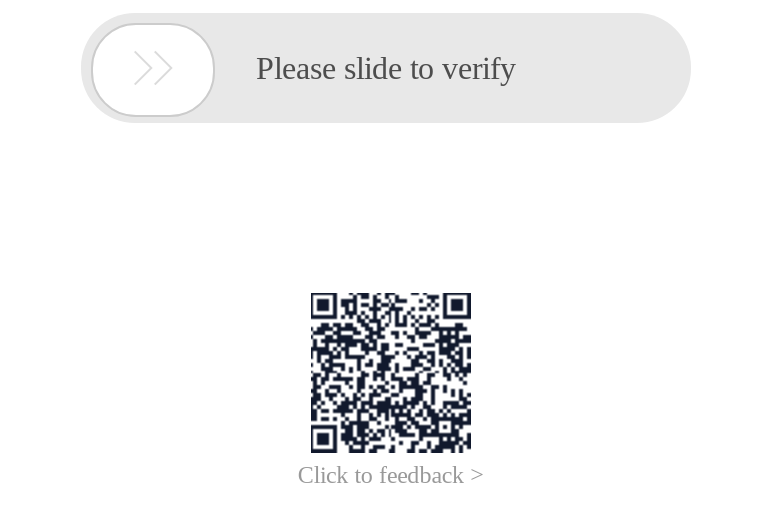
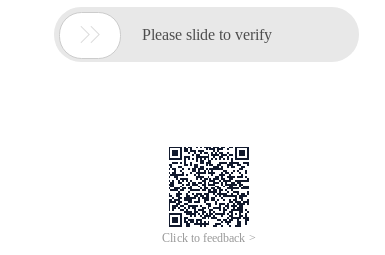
[311,291,473,455] [image] -> [169,146,250,228] [image]

